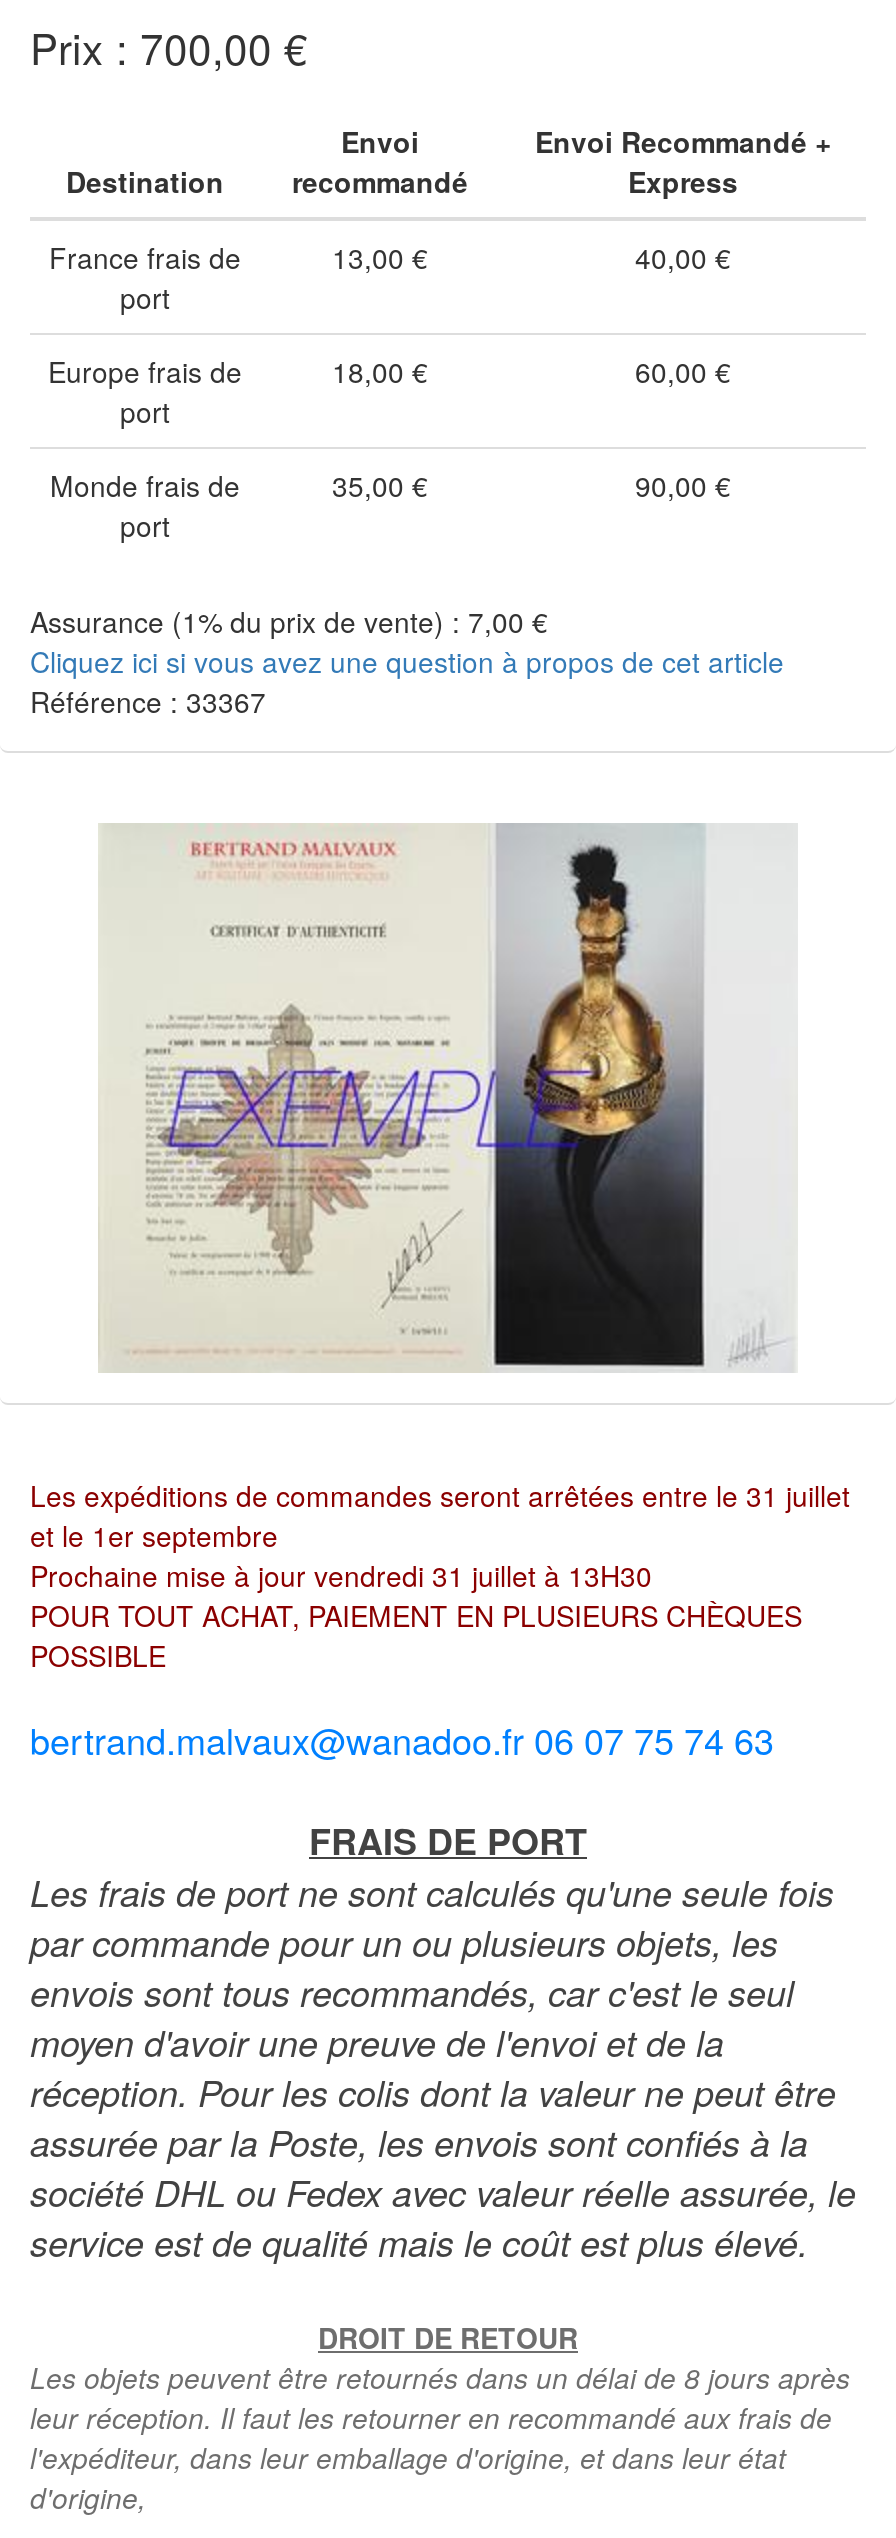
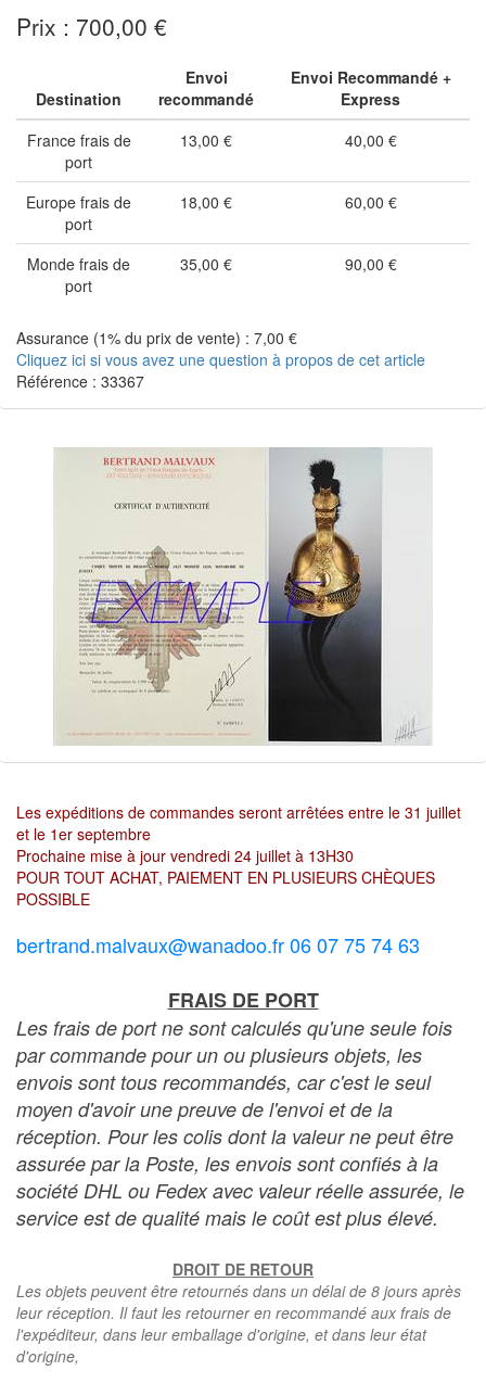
[30,1555,652,1595] Prochaine mise à jour vendredi 31 juillet à 13H30 -> [16,845,354,866] Prochaine mise à jour vendredi 24 juillet à 13H30

